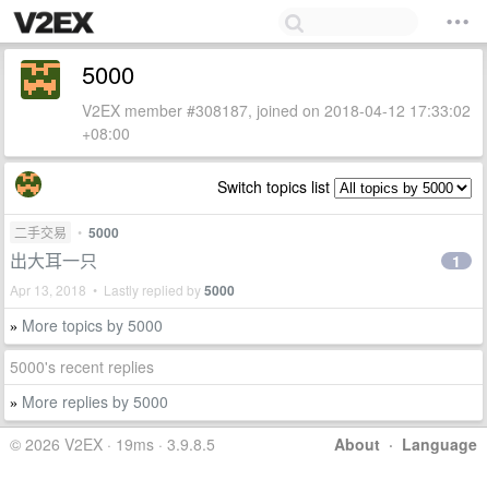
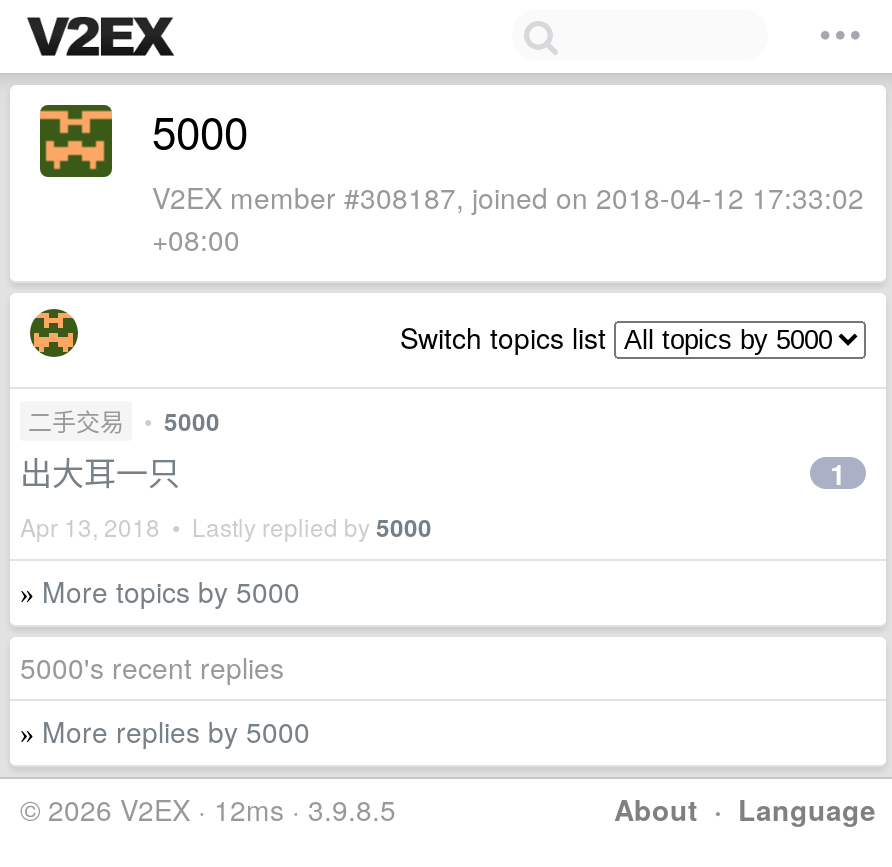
[10,433,215,455] © 2026 V2EX · 19ms · 3.9.8.5 -> [20,789,396,829] © 2026 V2EX · 12ms · 3.9.8.5

